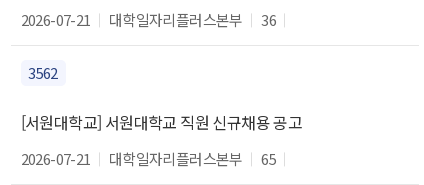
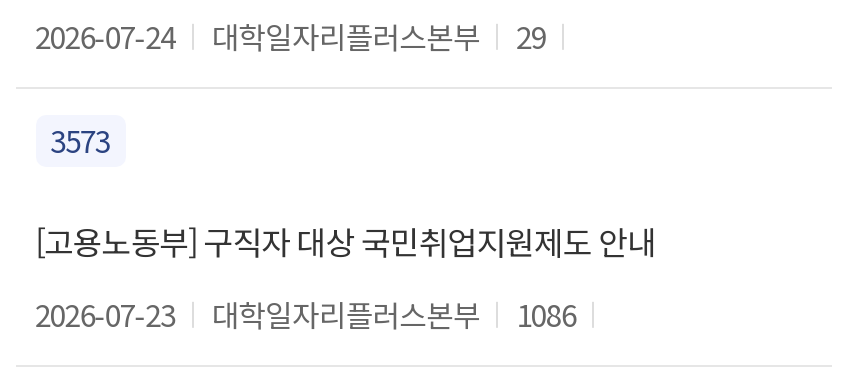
[21,9,91,30] 2026-07-21 -> [35,16,175,58] 2026-07-24
[261,9,276,30] 36 -> [516,16,546,58] 29
[28,62,58,83] 3562 -> [51,120,110,162] 3573
[21,110,302,134] [서원대학교] 서원대학교 직원 신규채용 공고 -> [35,218,656,266] [고용노동부] 구직자 대상 국민취업지원제도 안내
[21,148,91,169] 2026-07-21 -> [35,294,175,336] 2026-07-23
[261,148,276,169] 65 -> [516,294,576,336] 1086

